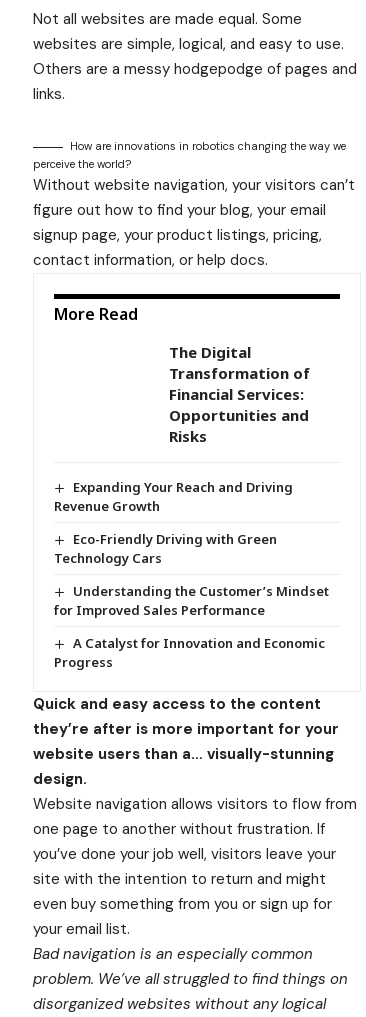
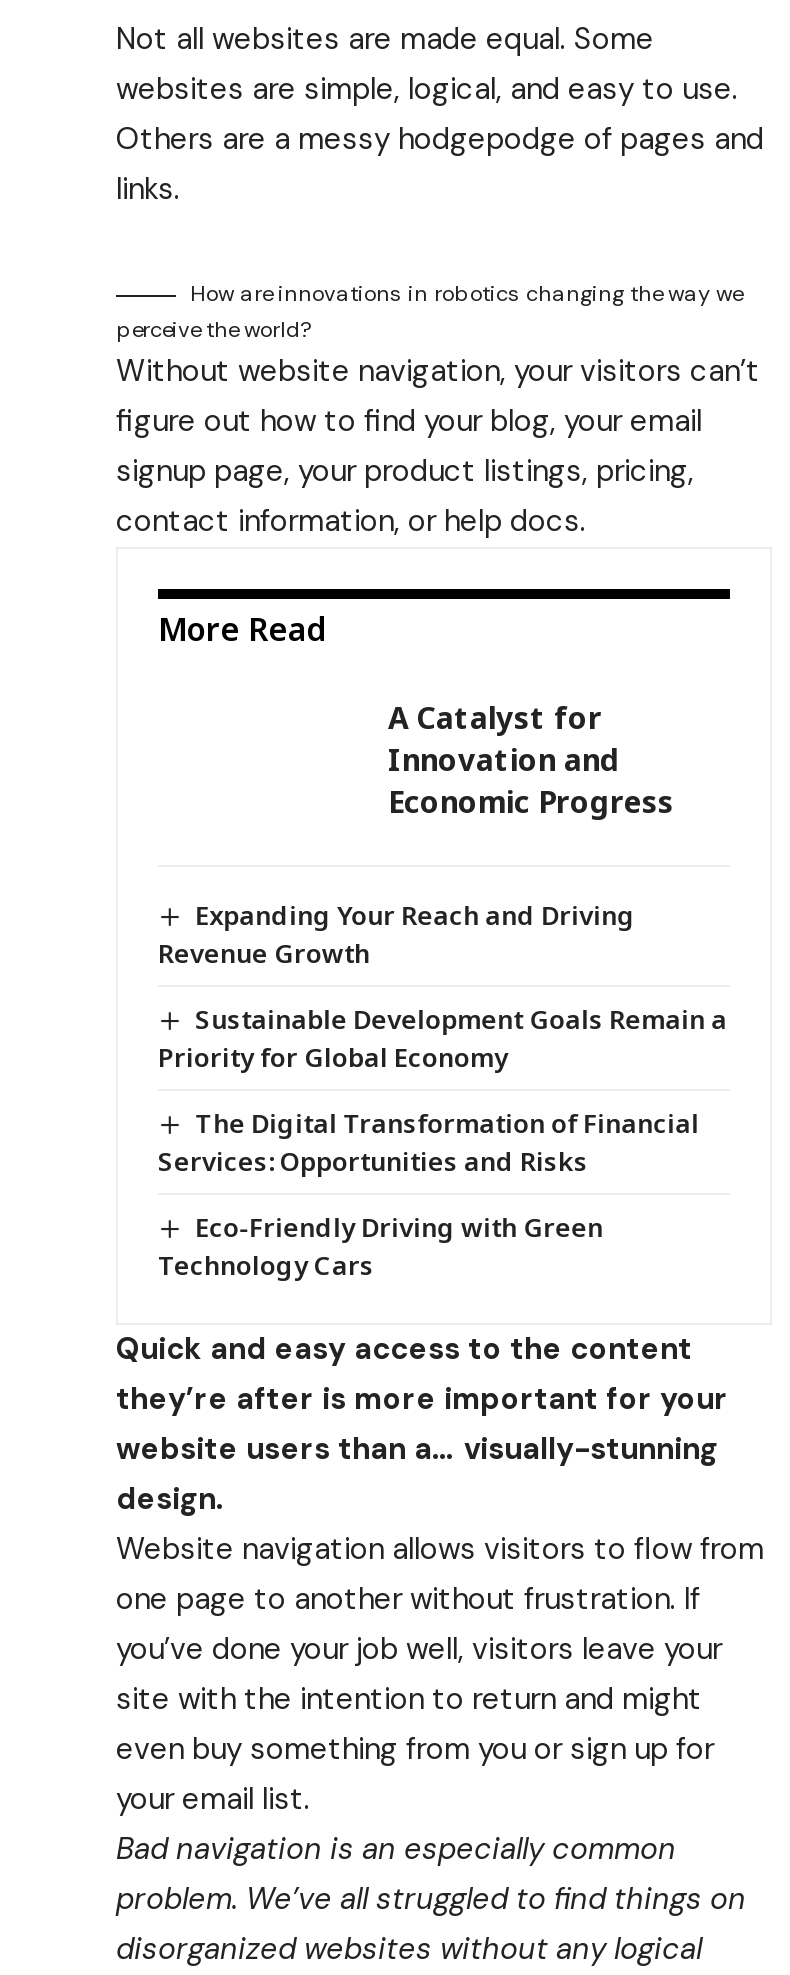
[169,342,310,446] The Digital | Transformation of | Financial Services: | Opportunities and | Risks -> [388,697,674,821] A Catalyst for | Innovation and | Economic Progress
none -> [158,1001,727,1179] Sustainable Development Goals Remain a | Priority for Global Economy | The Digital Transformation of Financial | Services: Opportunities and Risks
moved [54,530,277,567] -> [158,1209,603,1283]: Eco-Friendly Driving with Green | Technology Cars
[54,582,329,671] Understanding the Customer’s Mindset | for Improved Sales Performance | A Catalyst for Innovation and Economic | Progress -> none

